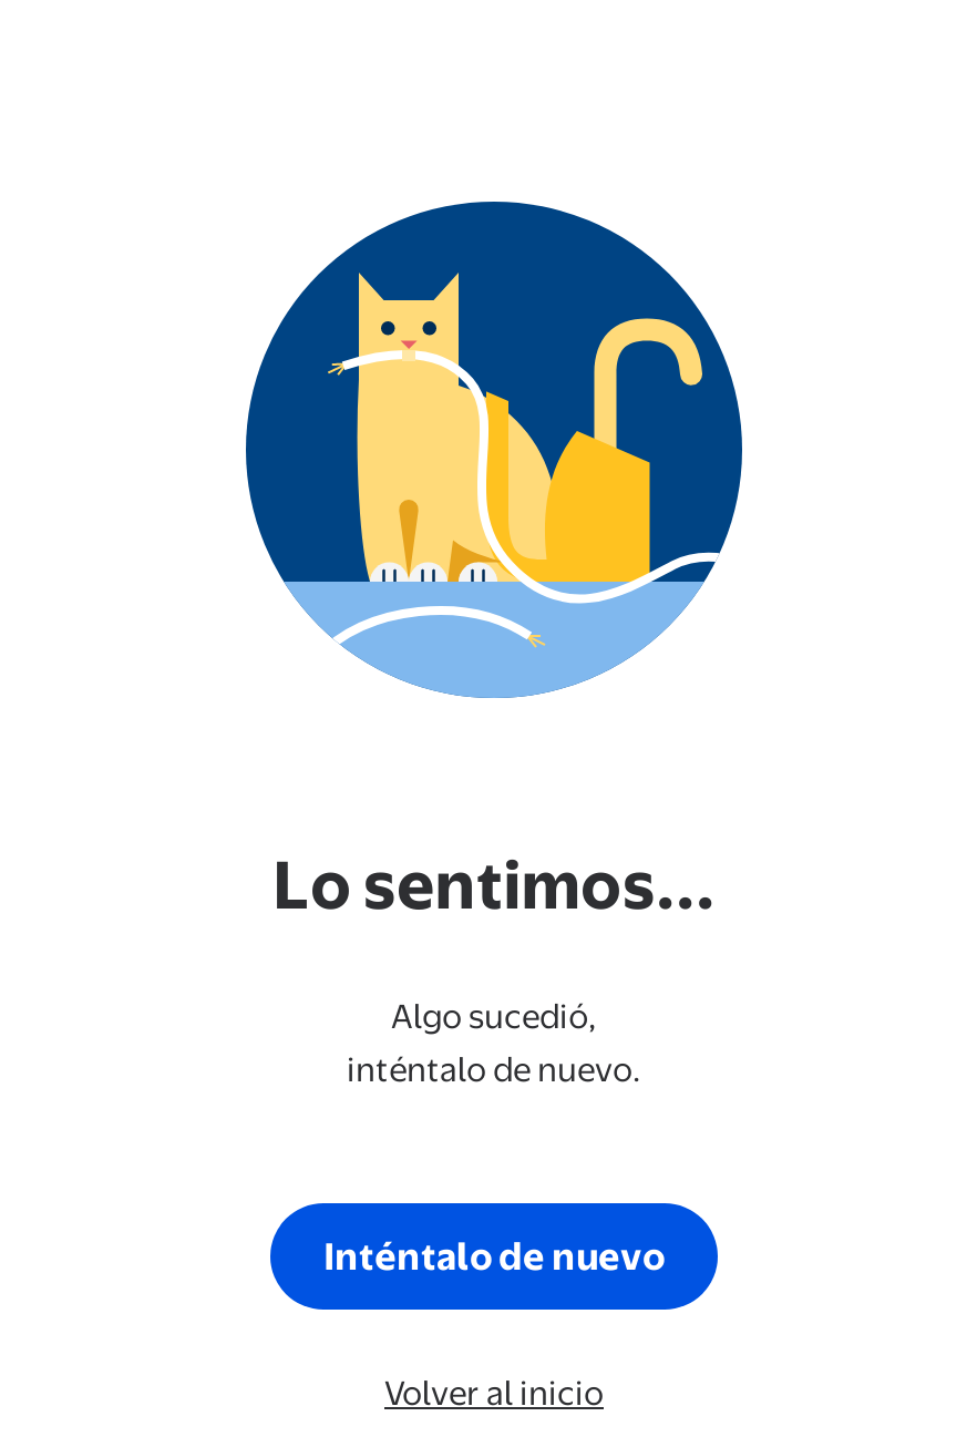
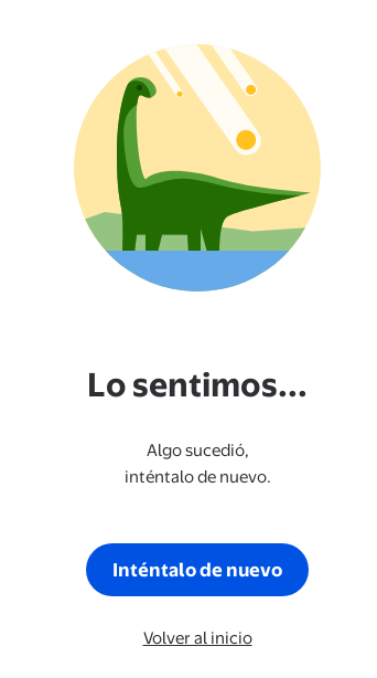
[244,199,744,649] [image] -> [74,44,321,266] [image]

